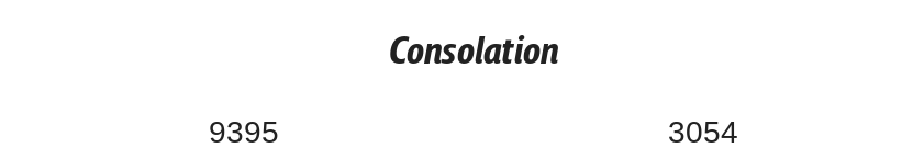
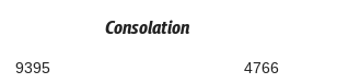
[668,113,738,148] 3054 -> [243,59,278,76] 4766

